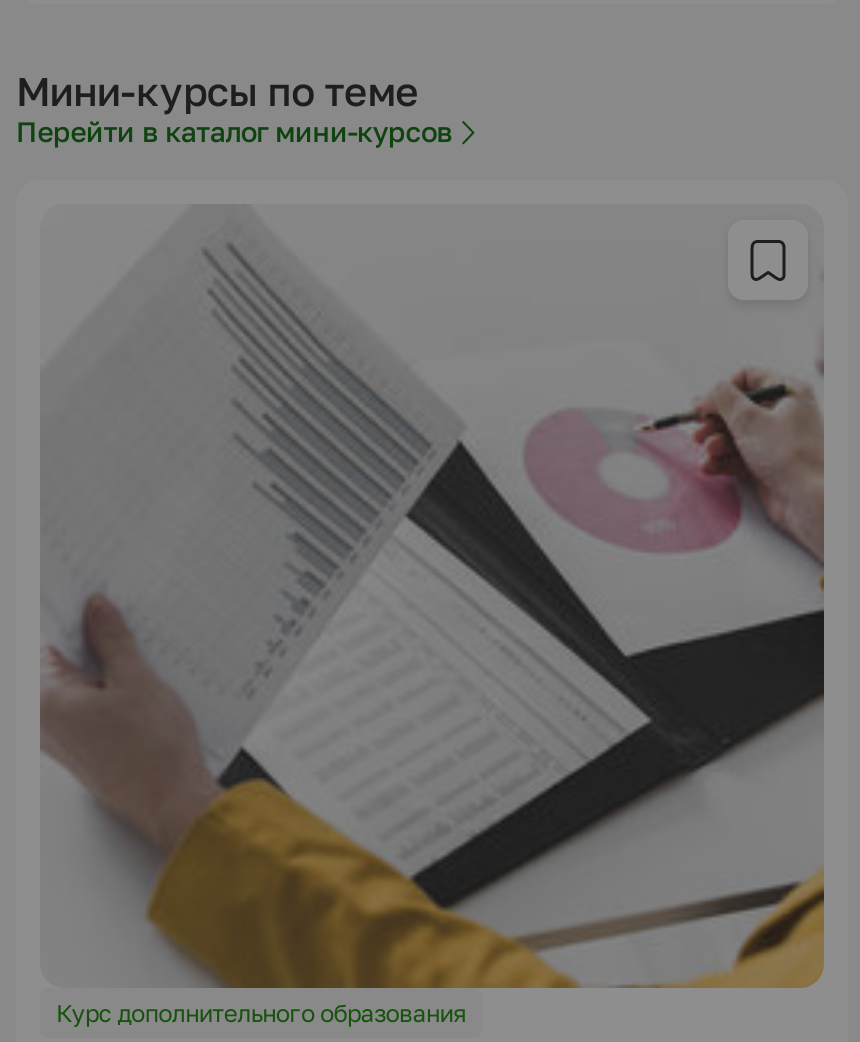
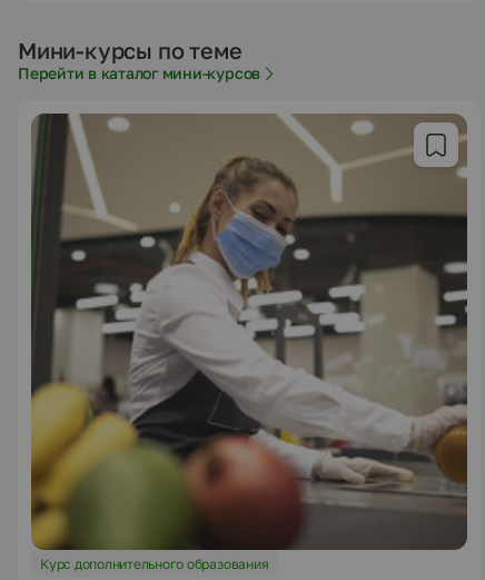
[40,204,826,990] [image] -> [30,112,468,551] [image]

